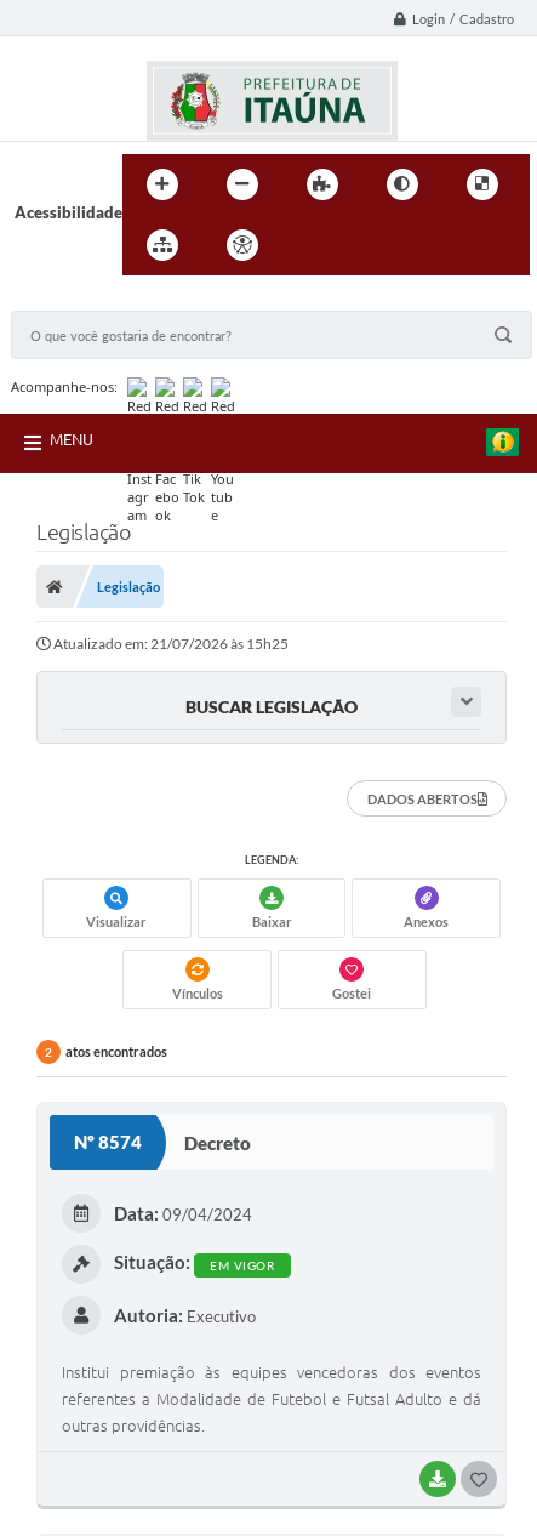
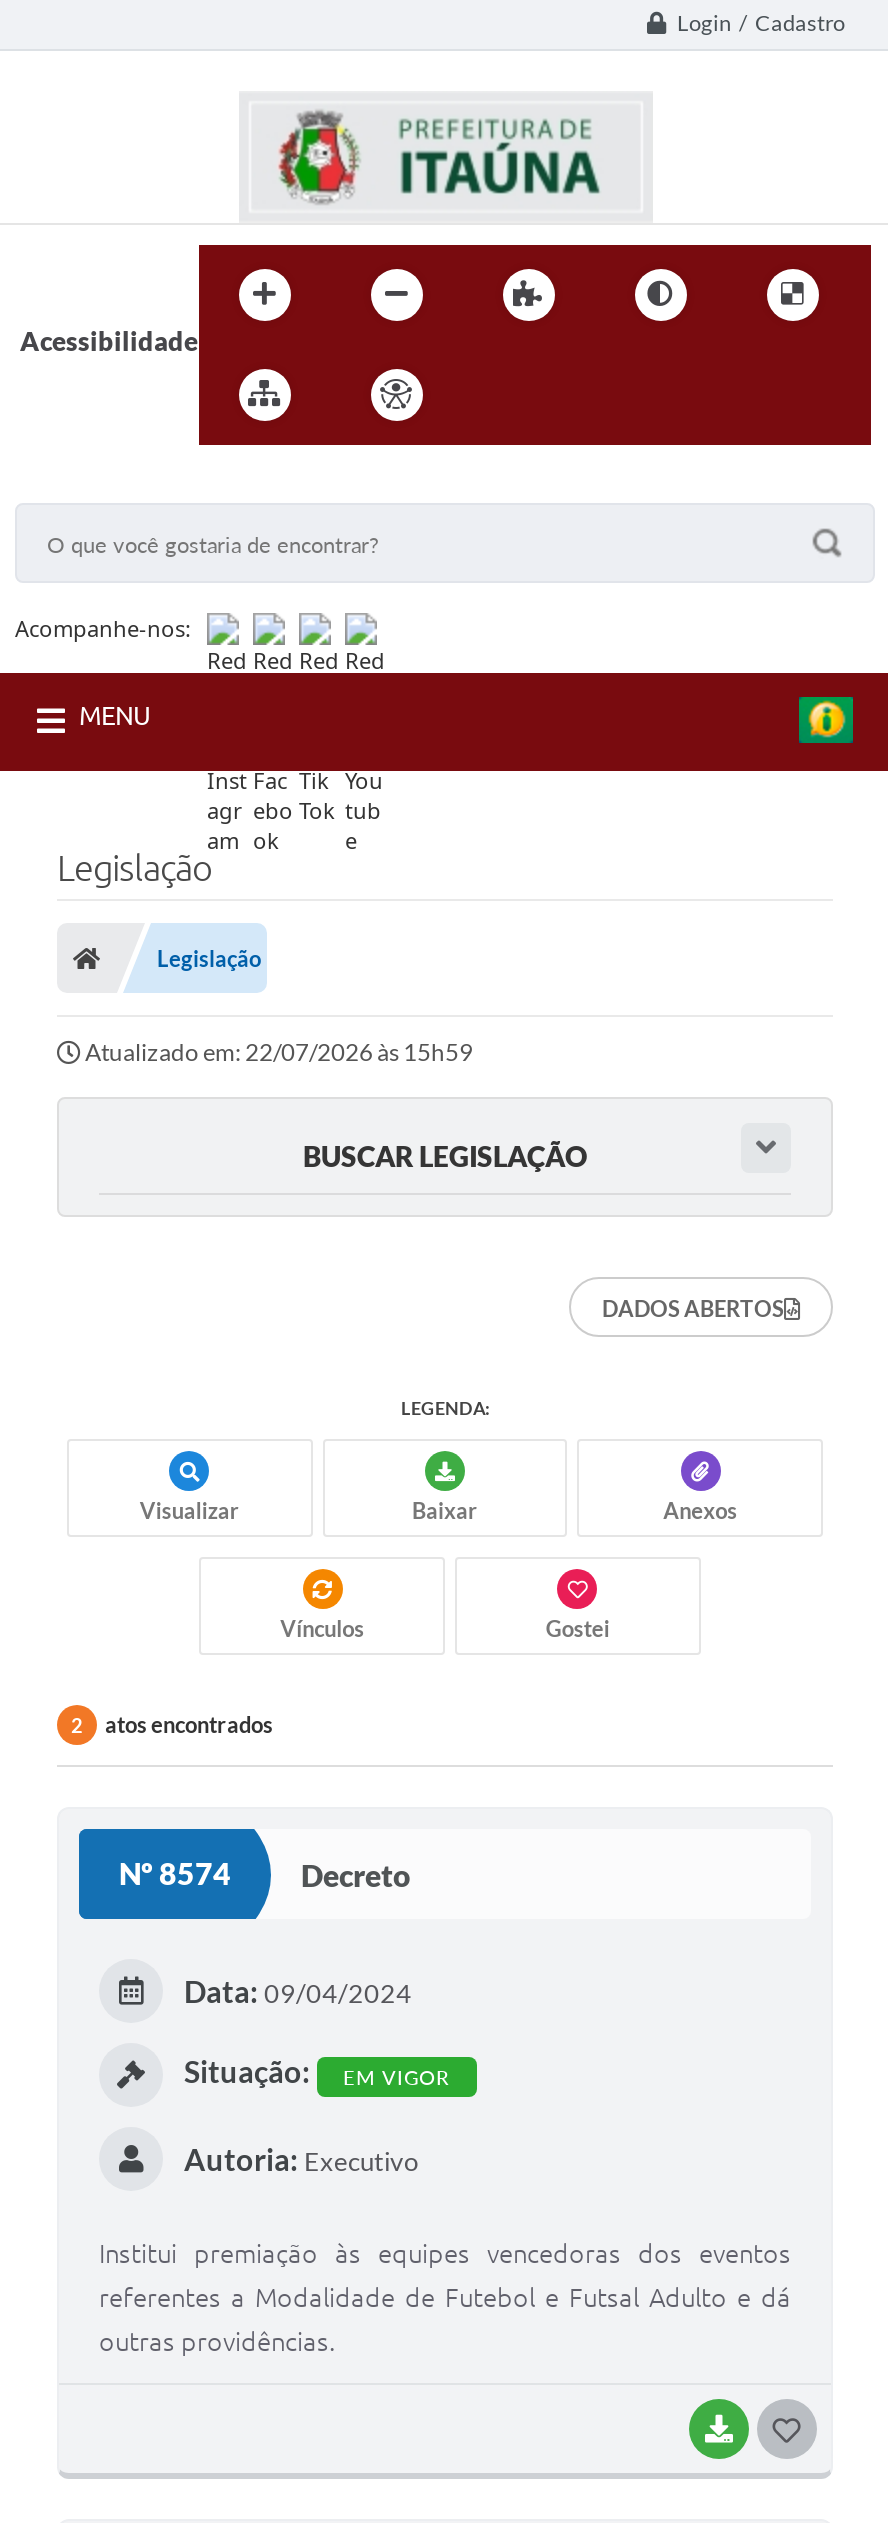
[53,635,289,653] Atualizado em: 21/07/2026 às 15h25 -> [85,1037,473,1067] Atualizado em: 22/07/2026 às 15h59

